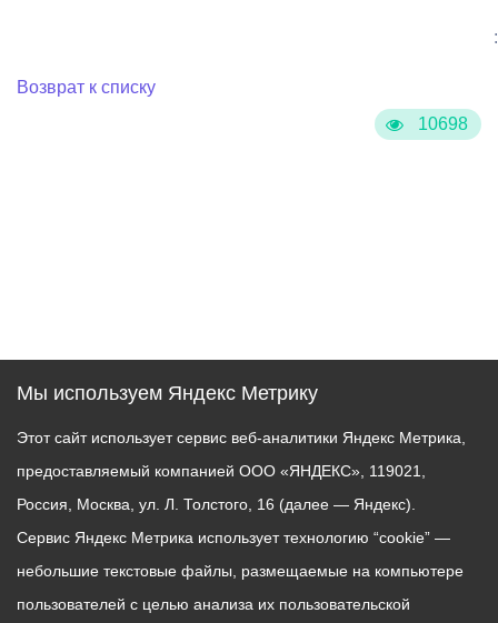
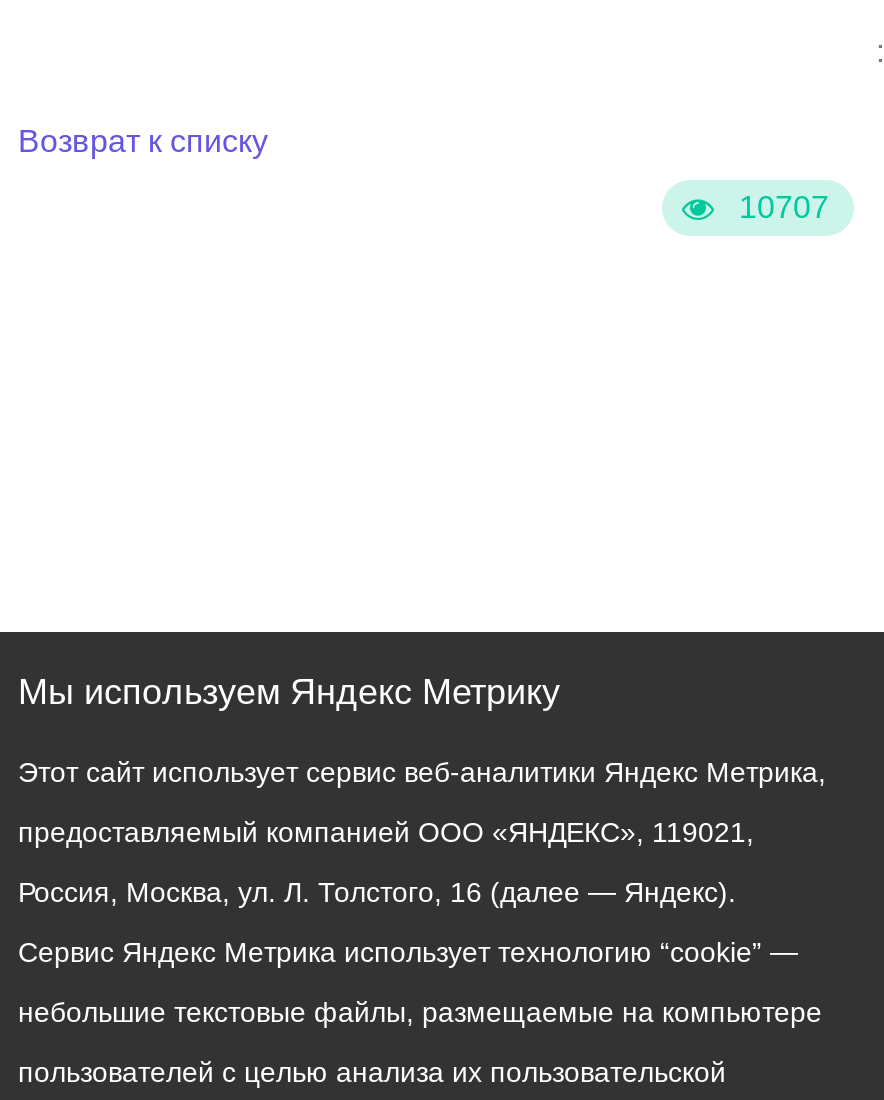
[417,114,467,133] 10698 -> [739,190,829,224] 10707

